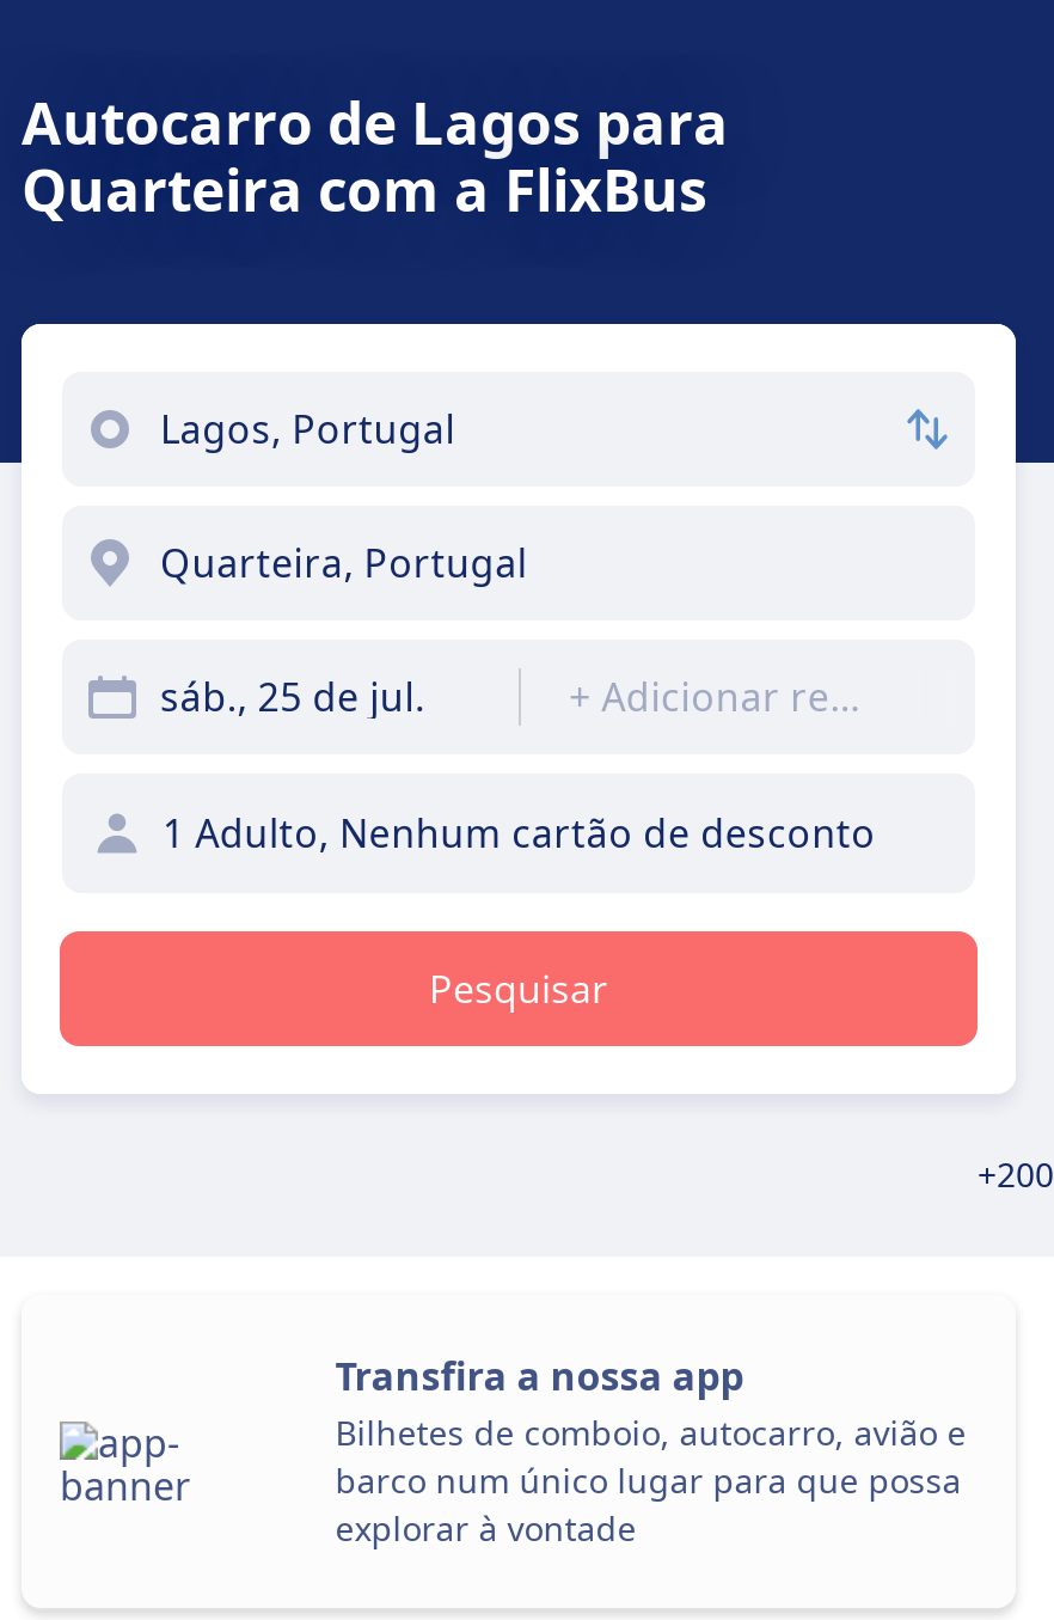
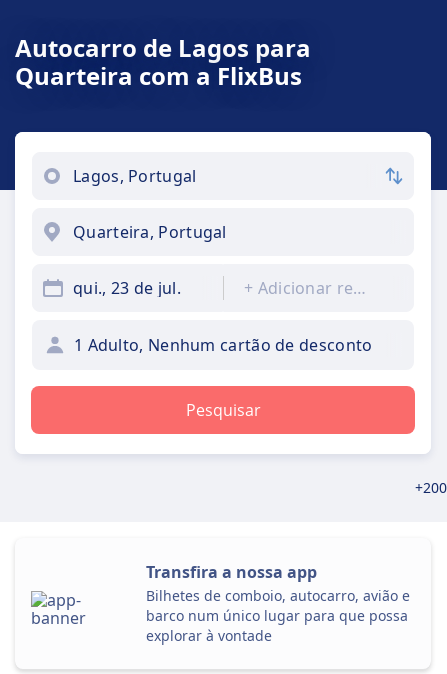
[160,671,425,723] sáb., 25 de jul. -> [73,277,181,299] qui., 23 de jul.

